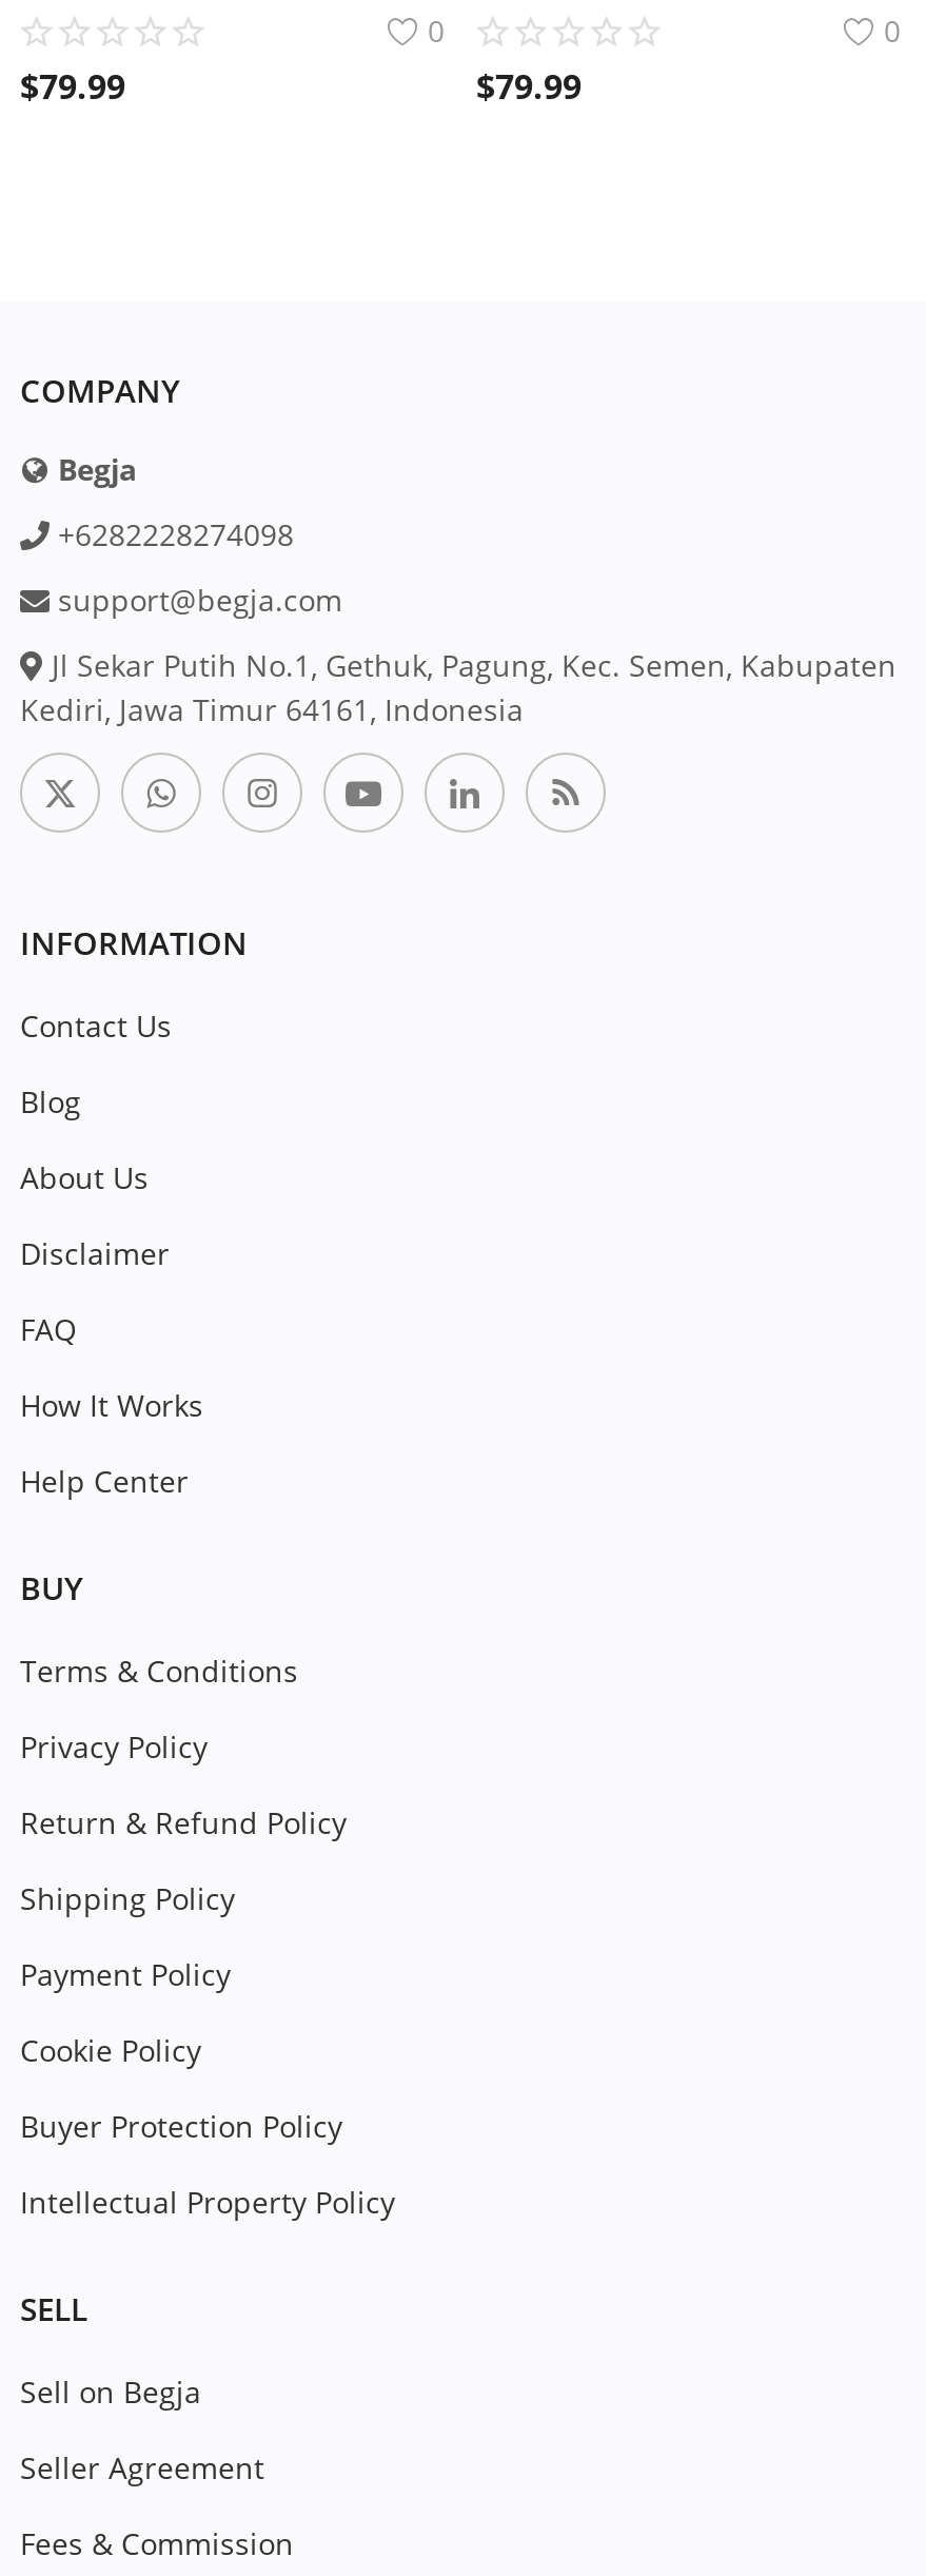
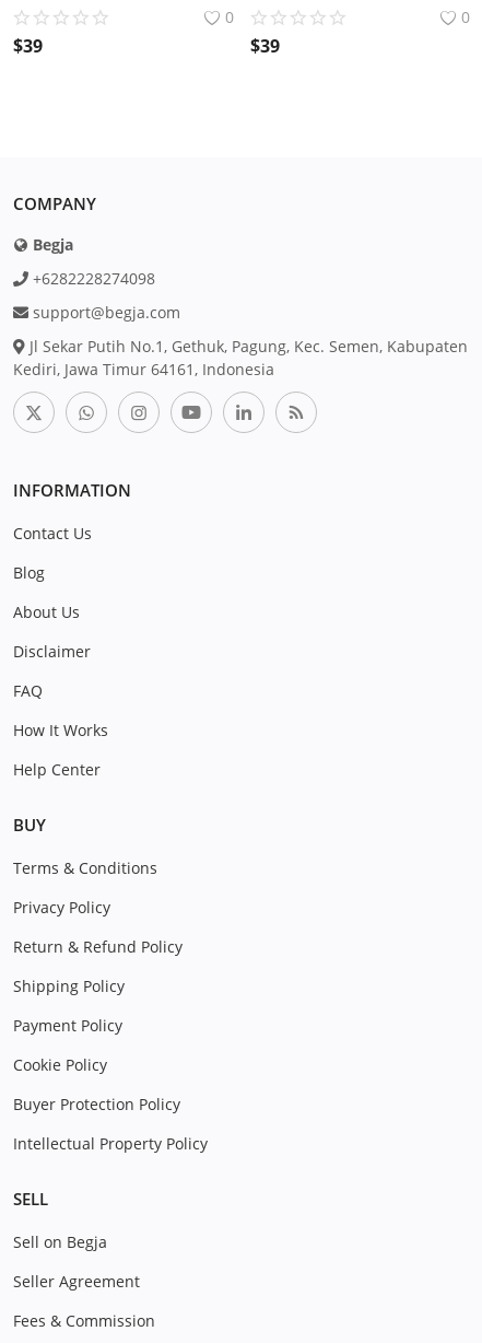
[20,62,125,109] $79.99 -> [13,33,43,57] $39
[476,62,582,109] $79.99 -> [250,33,279,57] $39

